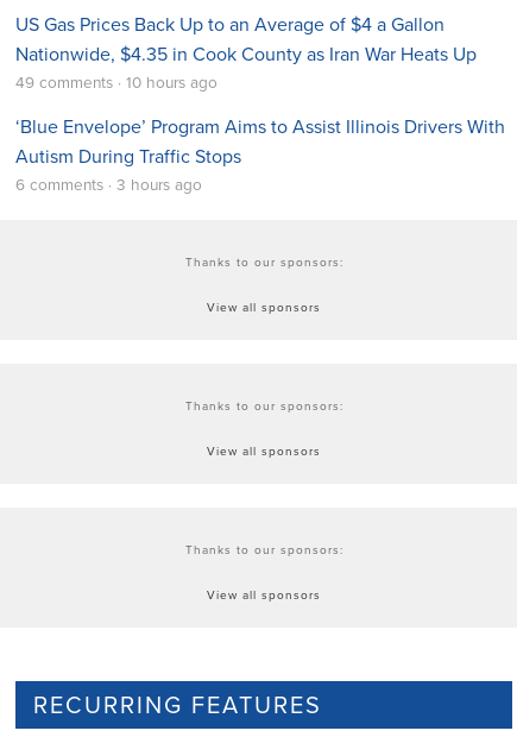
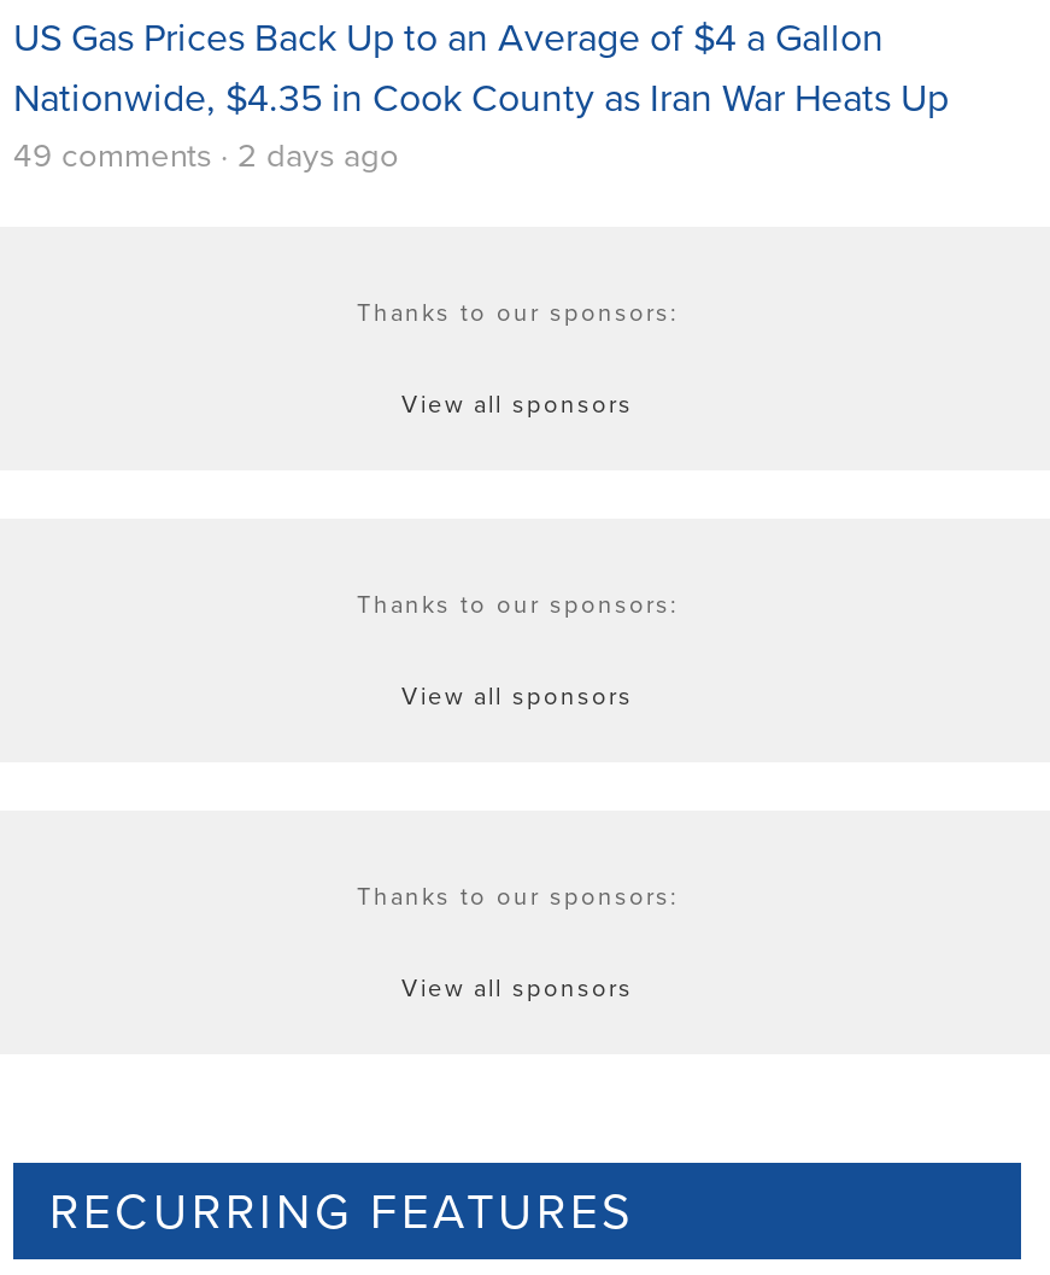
[15,71,505,195] 49 comments · 10 hours ago | ‘Blue Envelope’ Program Aims to Assist Illinois Drivers With | Autism During Traffic Stops | 6 comments · 3 hours ago -> [13,131,399,177] 49 comments · 2 days ago

